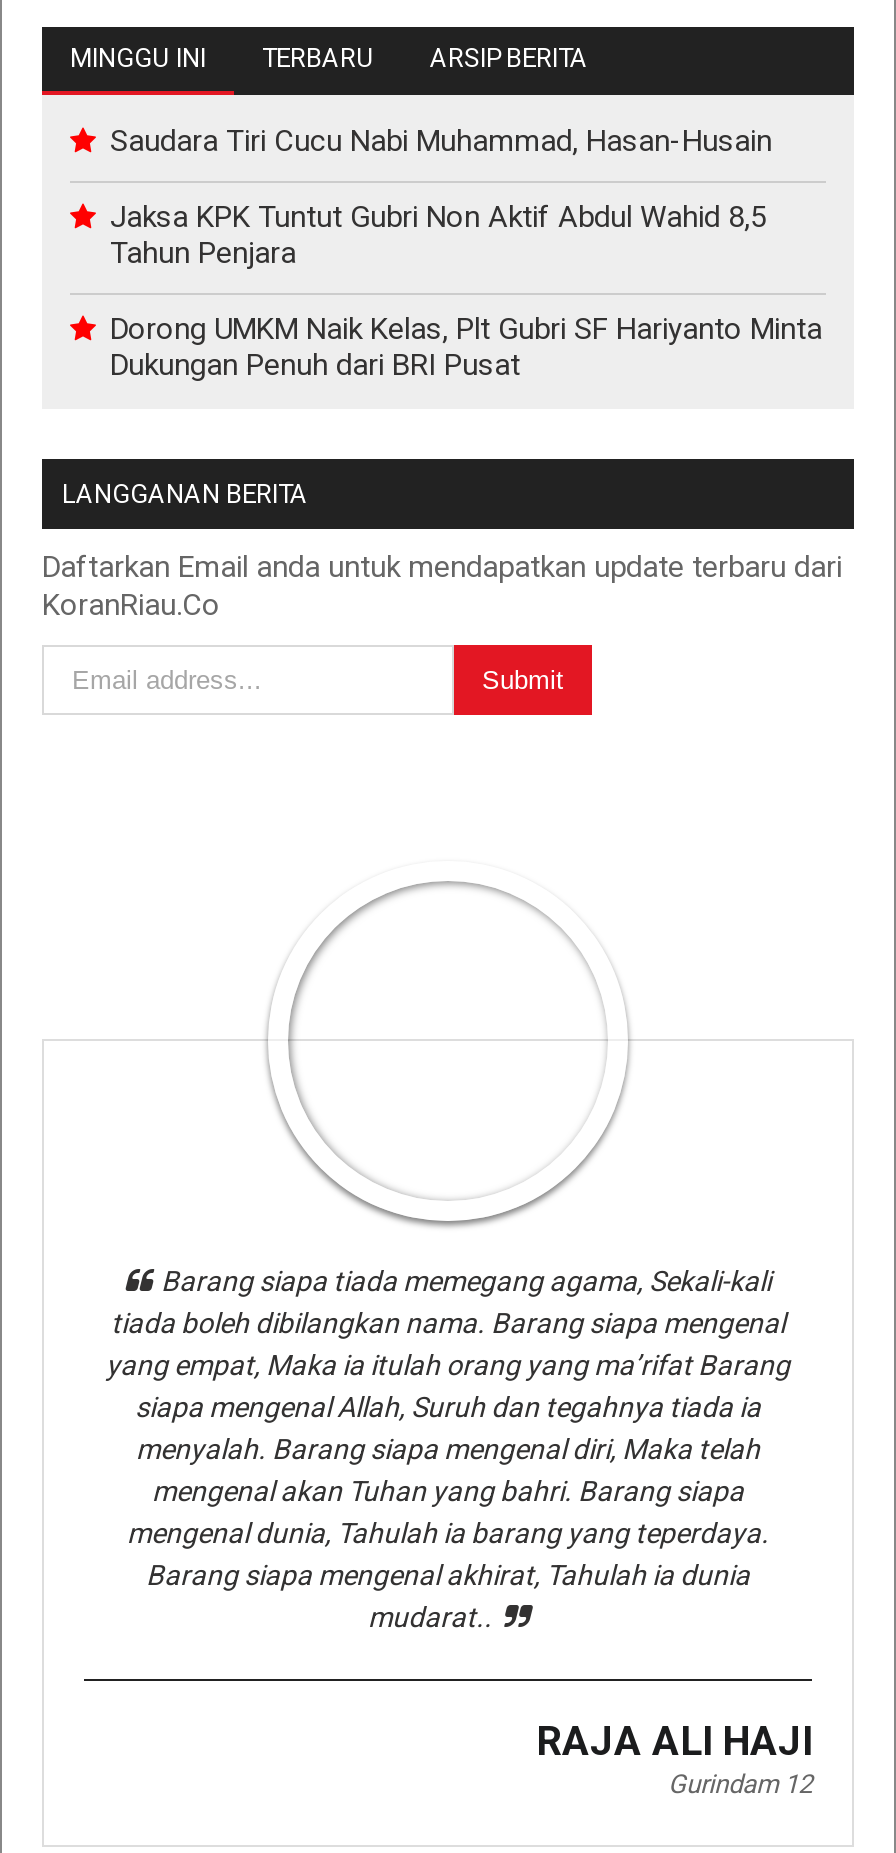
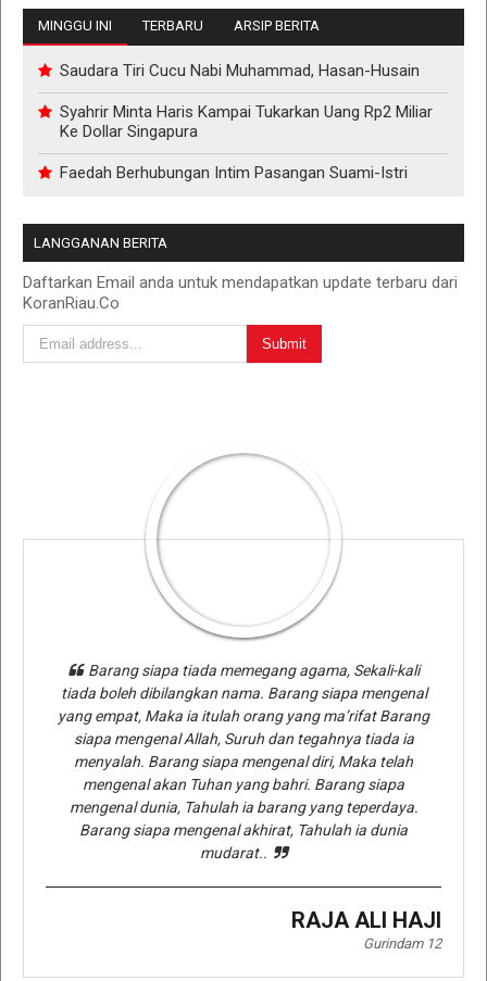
[110,199,766,271] Jaksa KPK Tuntut Gubri Non Aktif Abdul Wahid 8,5 | Tahun Penjara -> [60,102,433,141] Syahrir Minta Haris Kampai Tukarkan Uang Rp2 Miliar | Ke Dollar Singapura
[110,311,822,383] Dorong UMKM Naik Kelas, Plt Gubri SF Hariyanto Minta | Dukungan Penuh dari BRI Pusat -> [60,163,408,182] Faedah Berhubungan Intim Pasangan Suami-Istri

